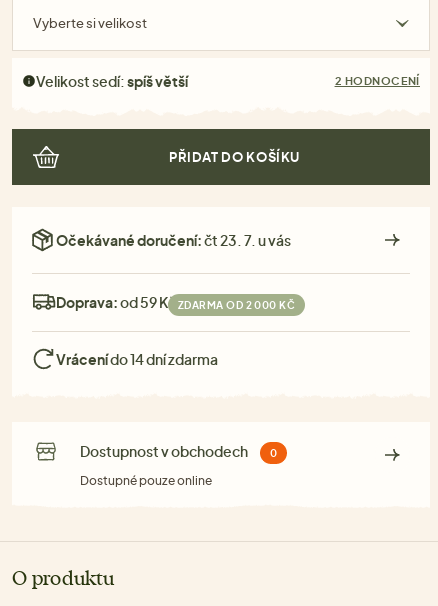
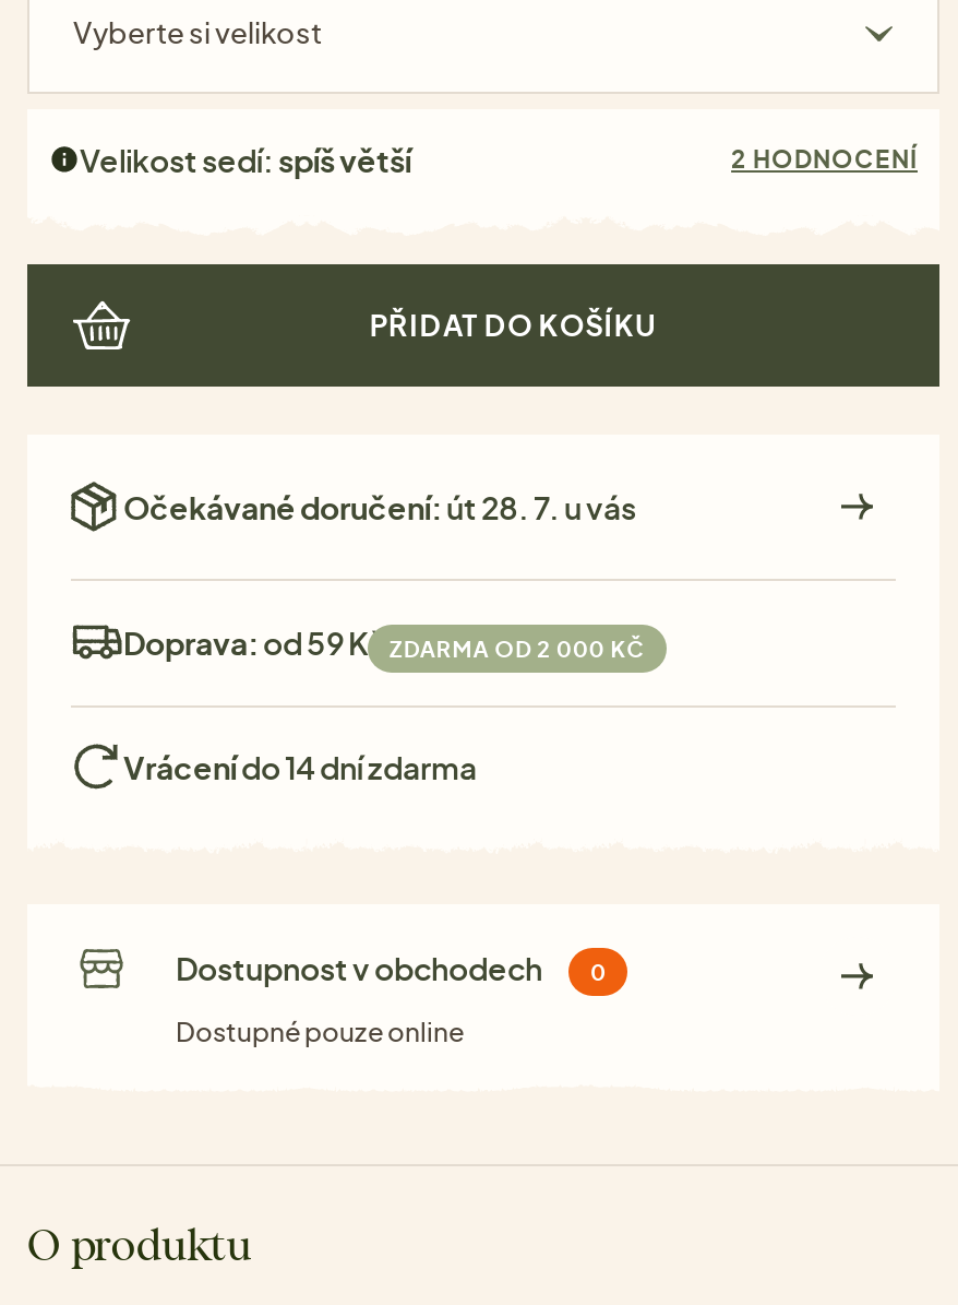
[56,231,291,249] Očekávané doručení: čt 23. 7. u vás -> [123,486,636,526] Očekávané doručení: út 28. 7. u vás

